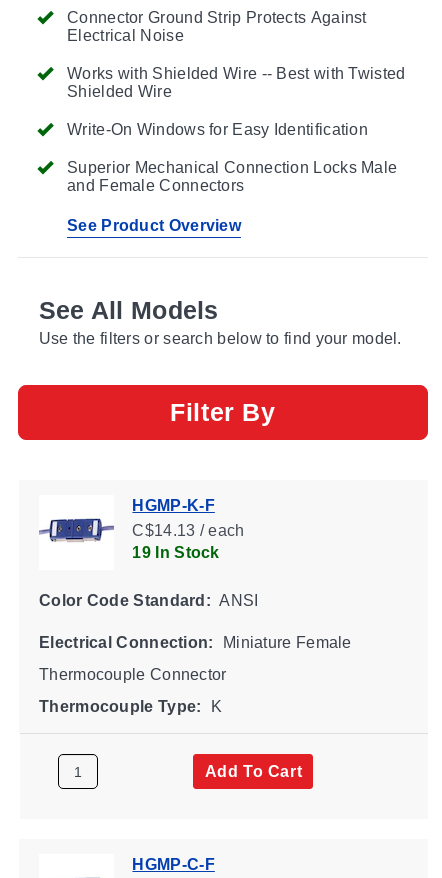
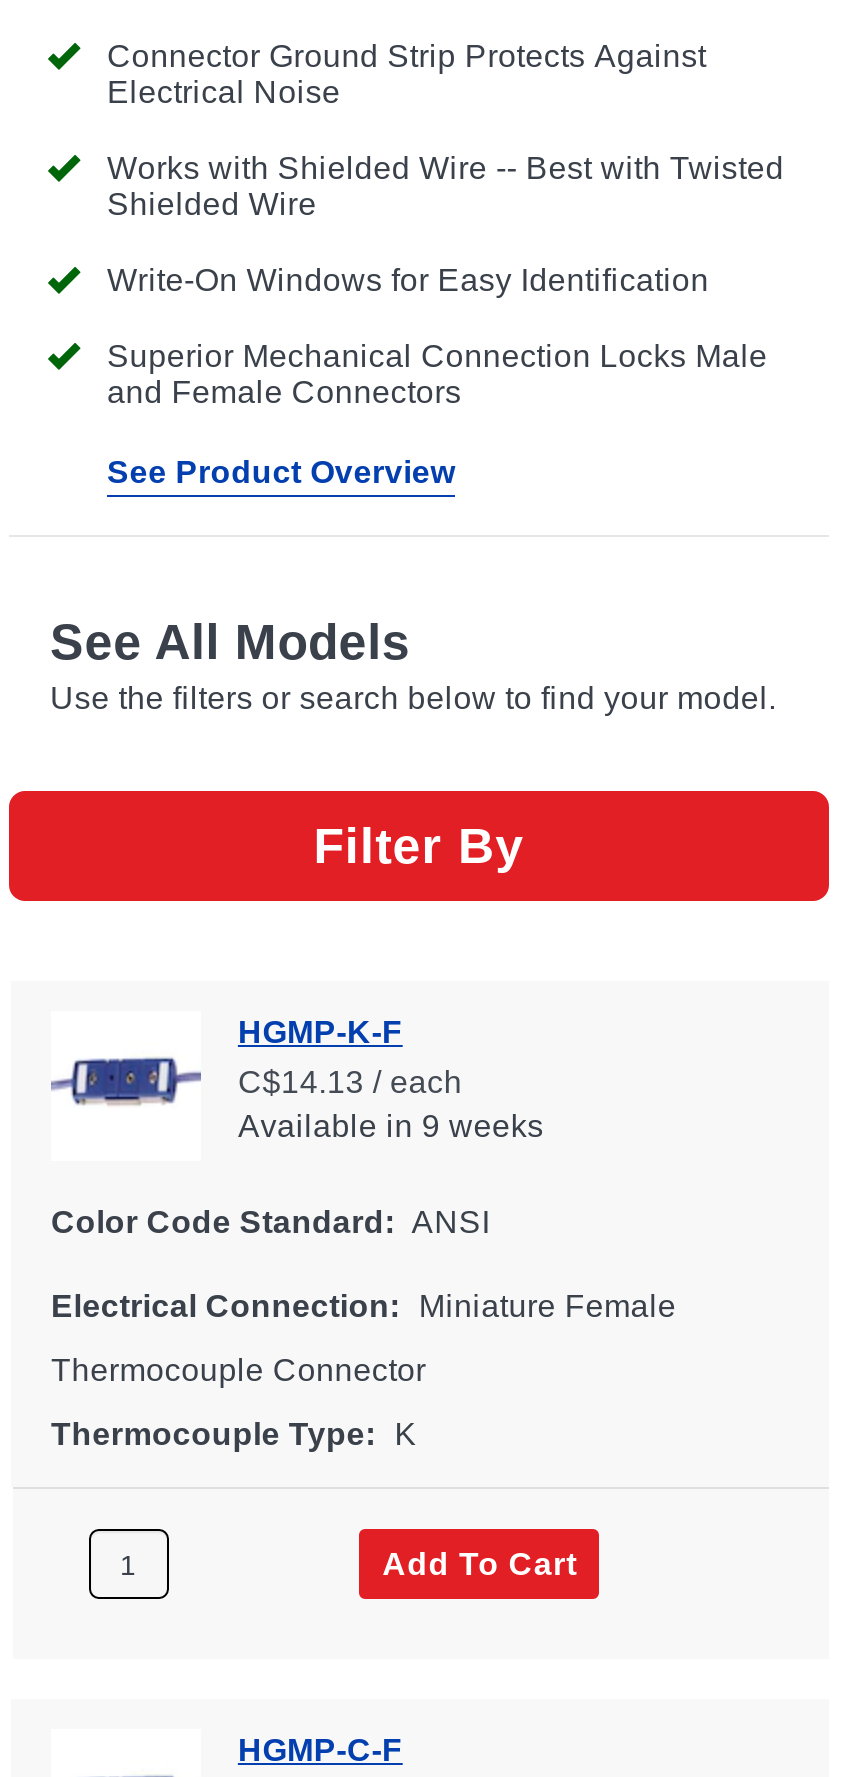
[132,544,219,561] 19 In Stock -> [237,1109,543,1143] Available in 9 weeks

